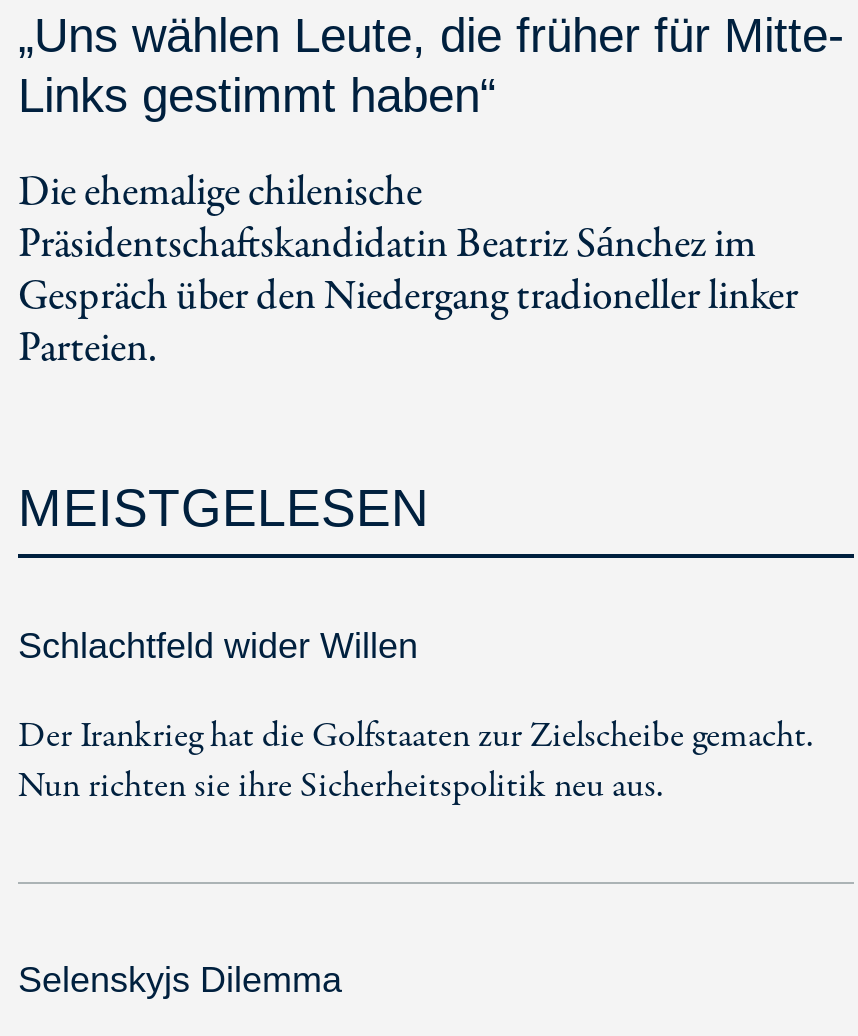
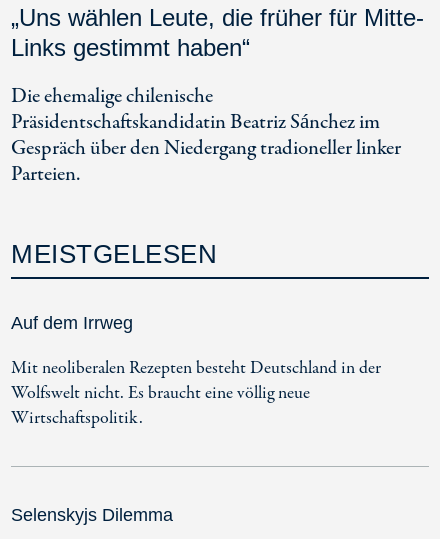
[18,626,418,666] Schlachtfeld wider Willen -> [11,313,133,333] Auf dem Irrweg
[18,712,814,812] Der Irankrieg hat die Golfstaaten zur Zielscheibe gemacht. | Nun richten sie ihre Sicherheitspolitik neu aus. -> [11,356,381,431] Mit neoliberalen Rezepten besteht Deutschland in der | Wolfswelt nicht. Es braucht eine völlig neue | Wirtschaftspolitik.

